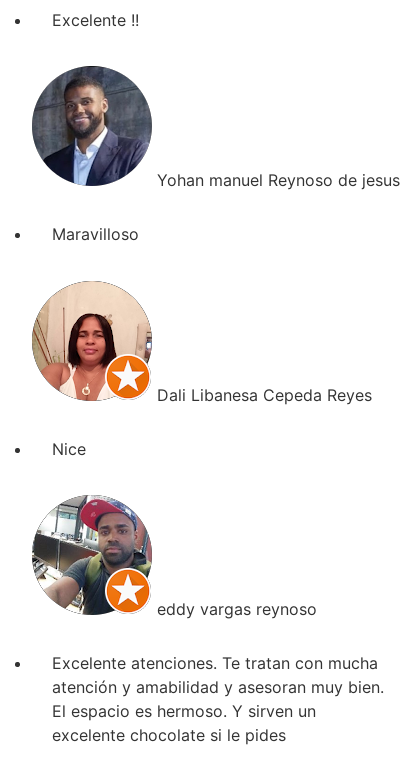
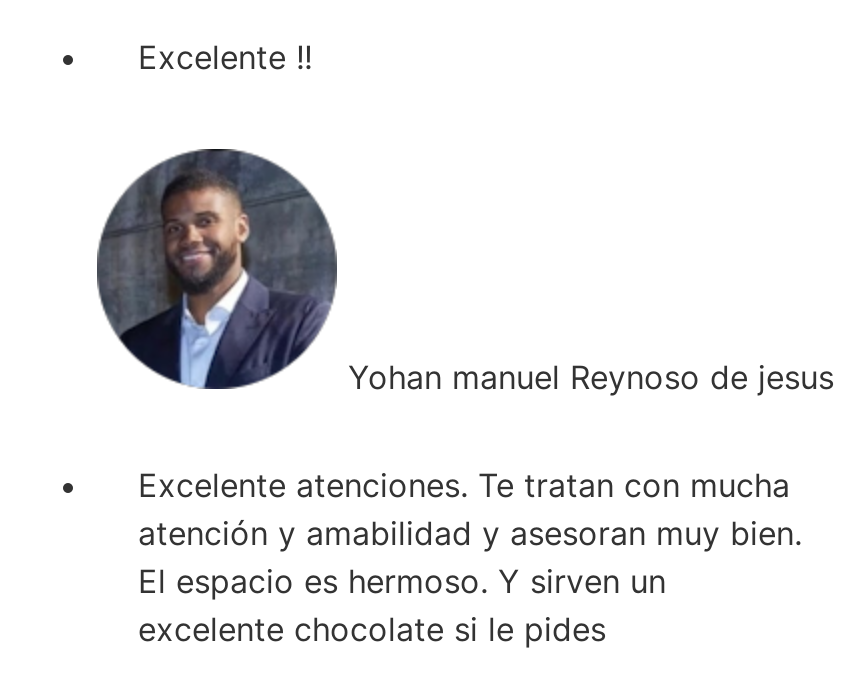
[52,224,139,244] Maravilloso -> none
[31,280,372,459] [image] | Dali Libanesa Cepeda Reyes | Nice -> none
[32,495,317,619] [image] | eddy vargas reynoso -> none

